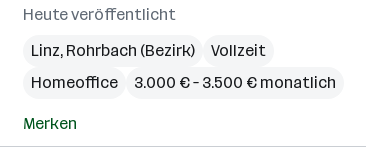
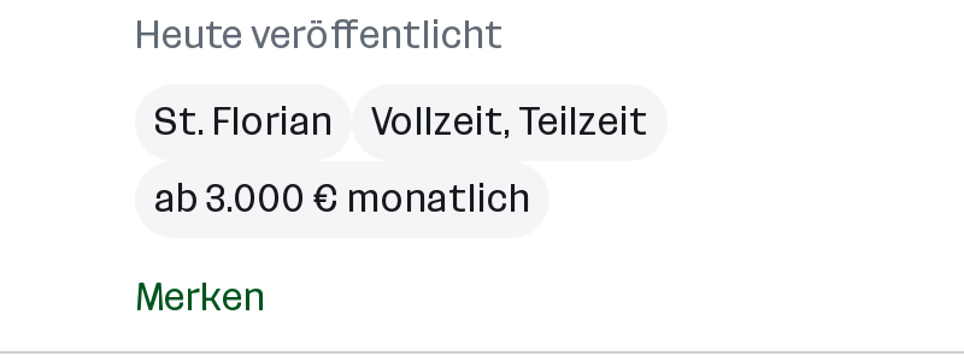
[31,41,266,60] Linz, Rohrbach (Bezirk) | Vollzeit -> [154,99,648,144] St. Florian | Vollzeit, Teilzeit
[31,73,336,92] Homeoffice | 3.000 € – 3.500 € monatlich -> [154,176,530,221] ab 3.000 € monatlich

